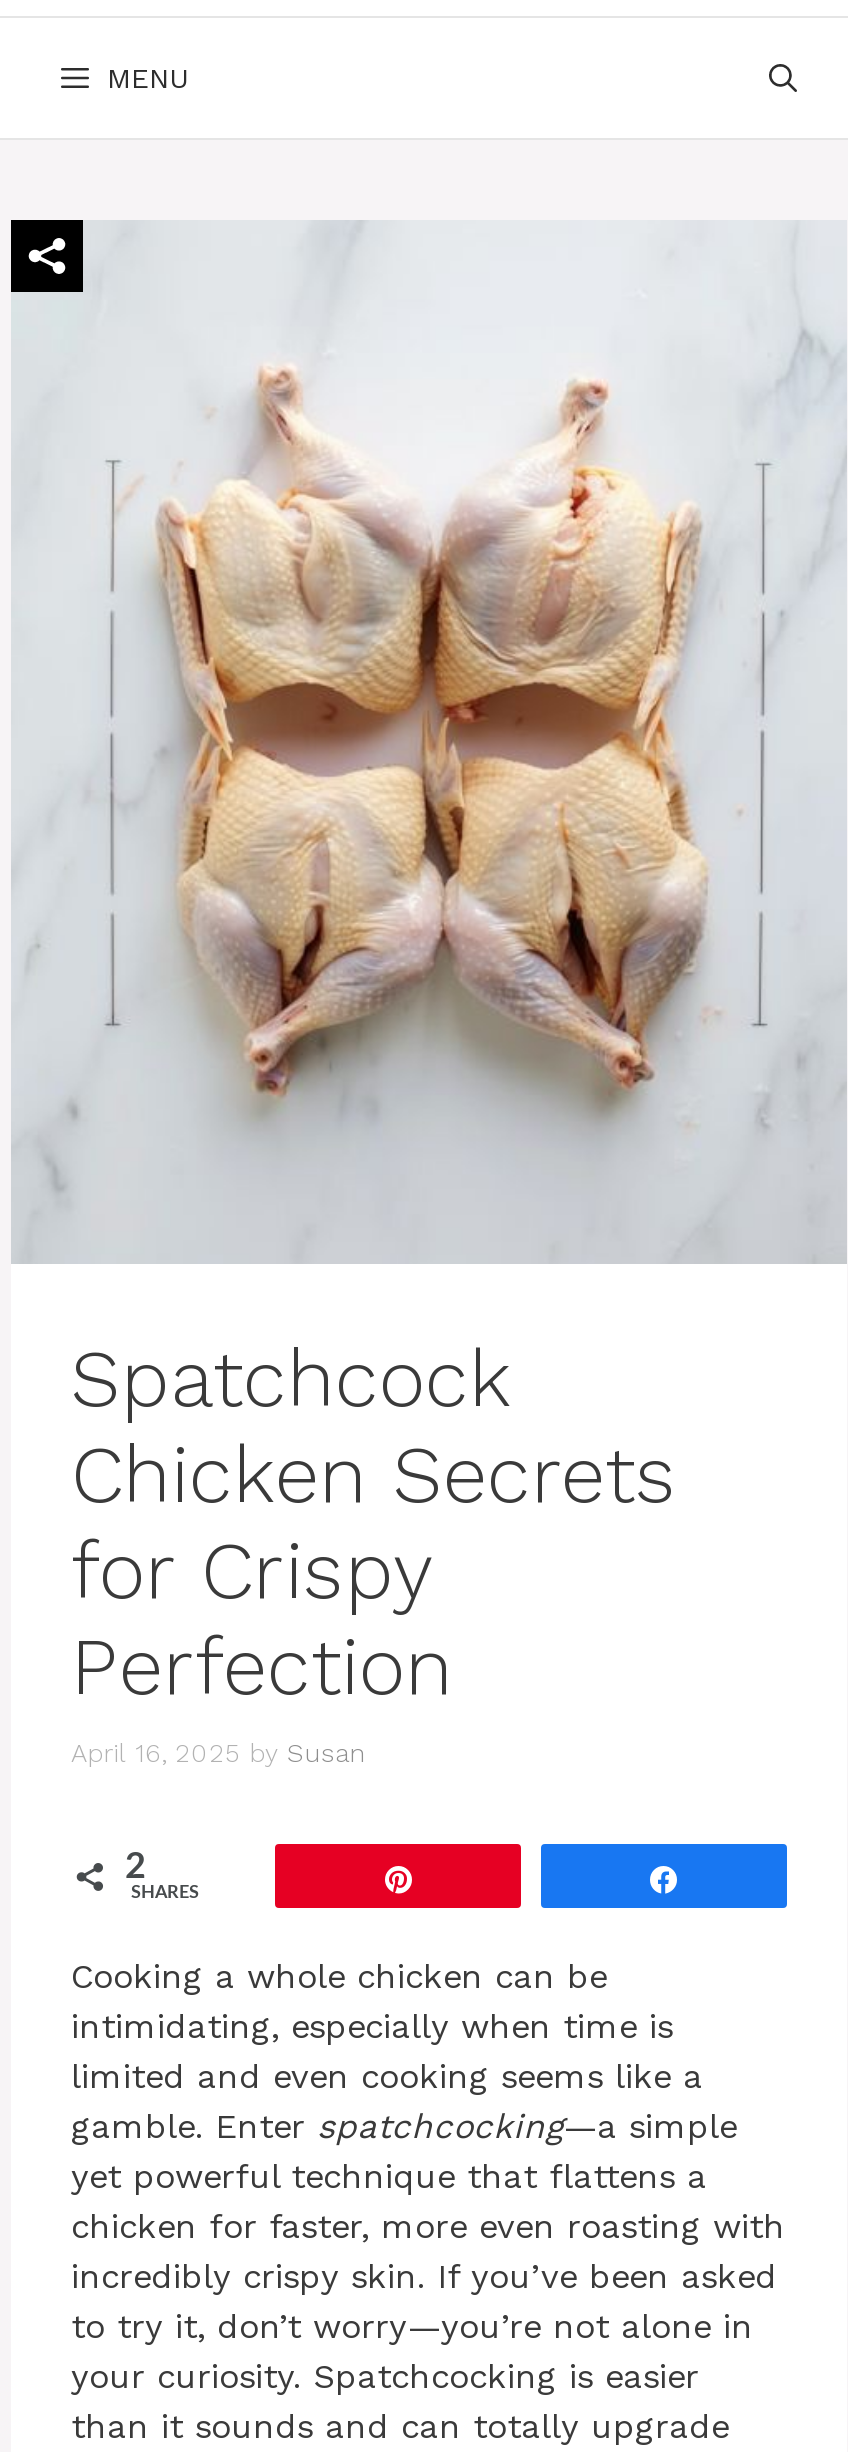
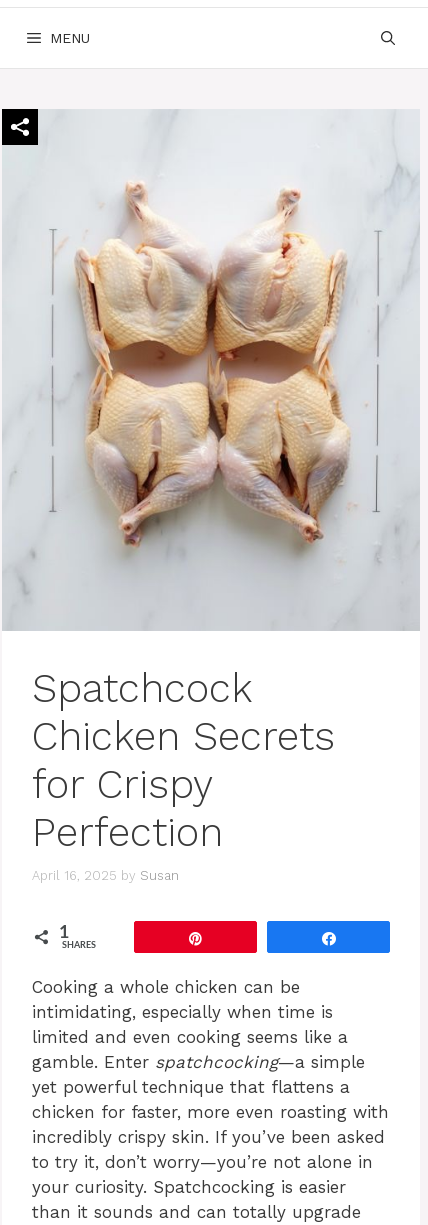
[125,1850,145,1886] 2 -> [59,924,69,942] 1

